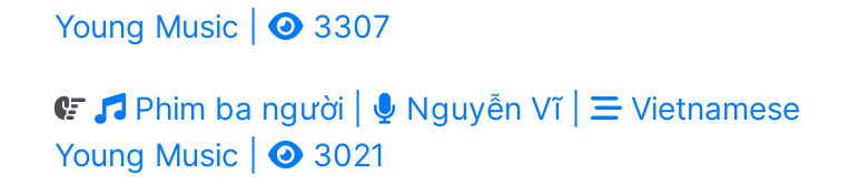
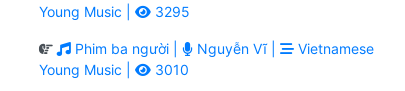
[304,6,391,44] 3307 -> [151,3,190,20] 3295
[304,135,386,172] 3021 -> [151,61,189,78] 3010

